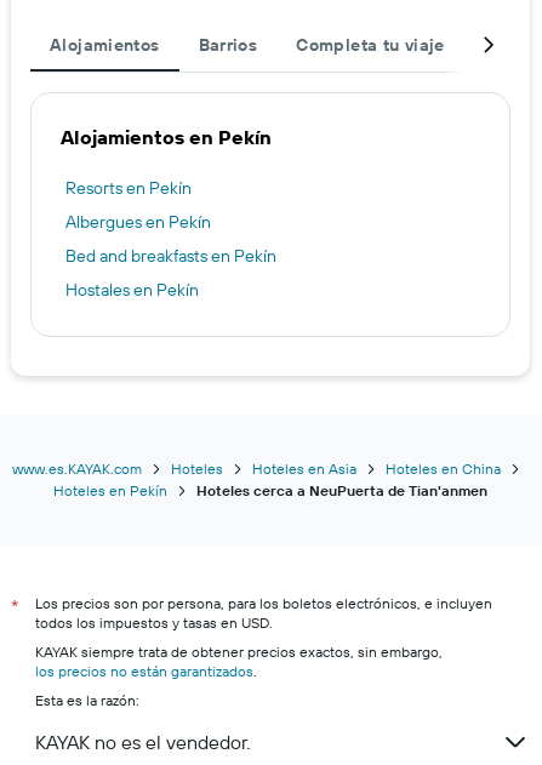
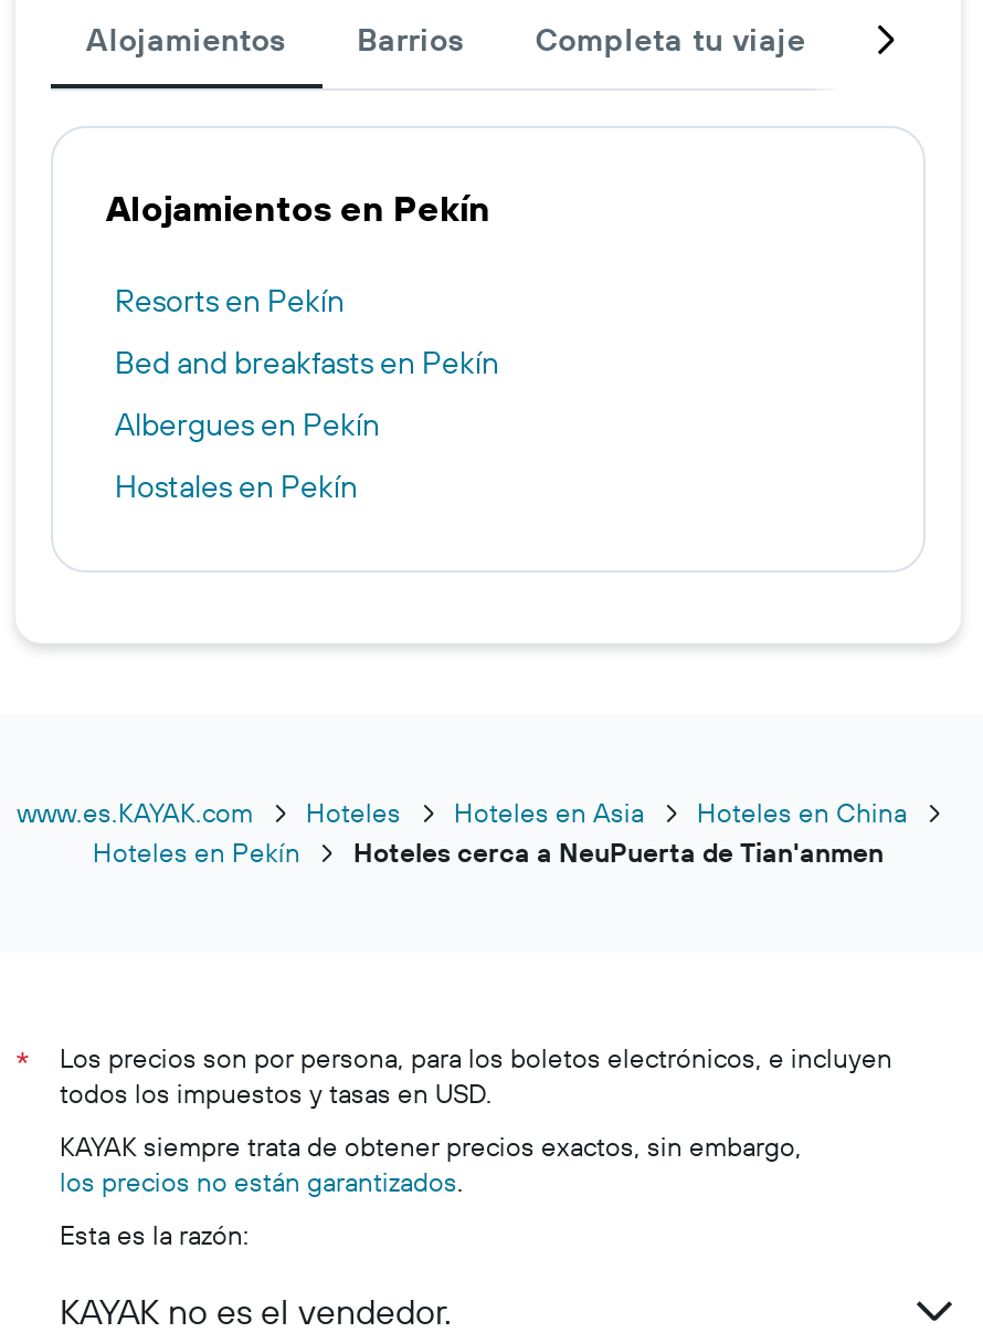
moved [65,211,211,233] -> [115,405,380,444]: Albergues en Pekín
moved [65,245,276,267] -> [115,343,499,382]: Bed and breakfasts en Pekín

